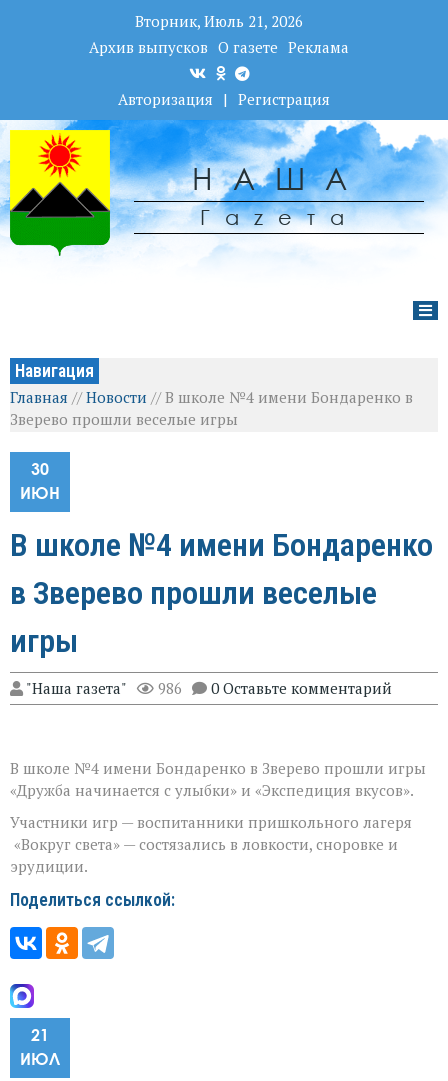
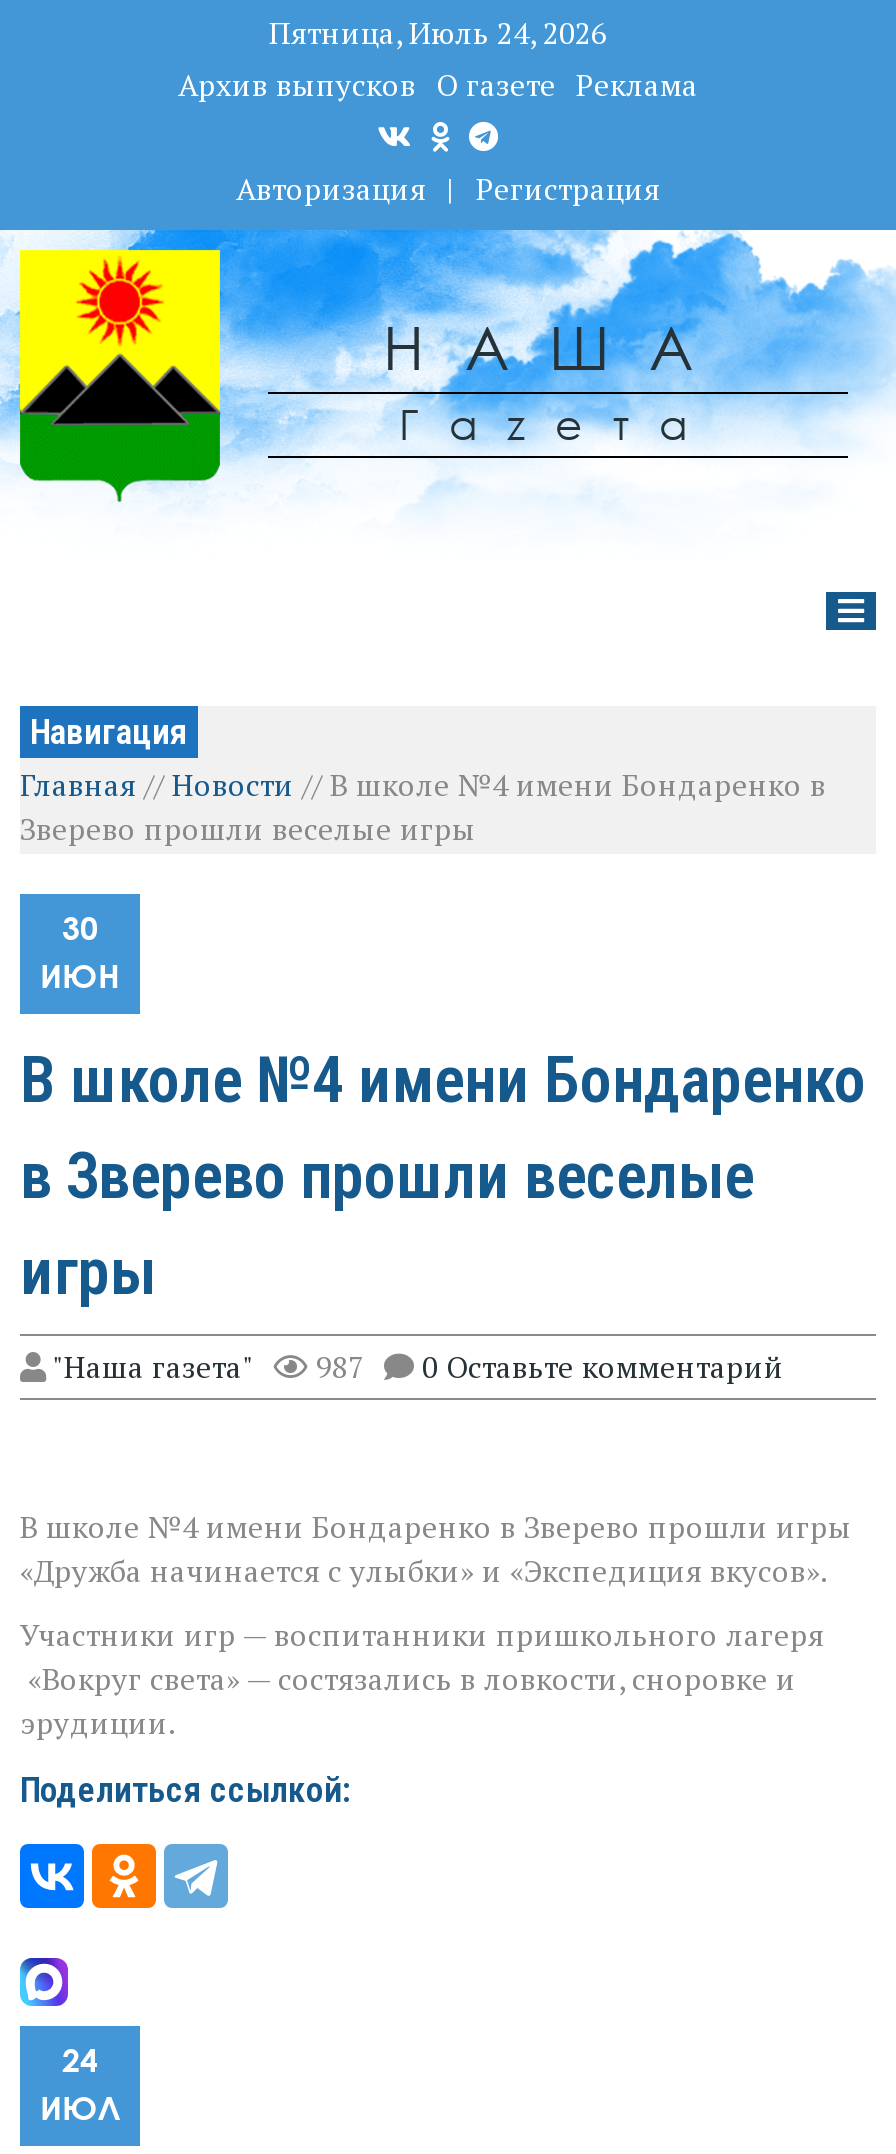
[135,11,303,31] Вторник, Июль 21, 2026 -> [269,12,607,52] Пятница, Июль 24, 2026
[26,678,392,698] "Наша газета" 986 0 Оставьте комментарий -> [52,1346,784,1386] "Наша газета" 987 0 Оставьте комментарий
[31,1025,49,1045] 21 -> [62,2040,98,2080] 24

